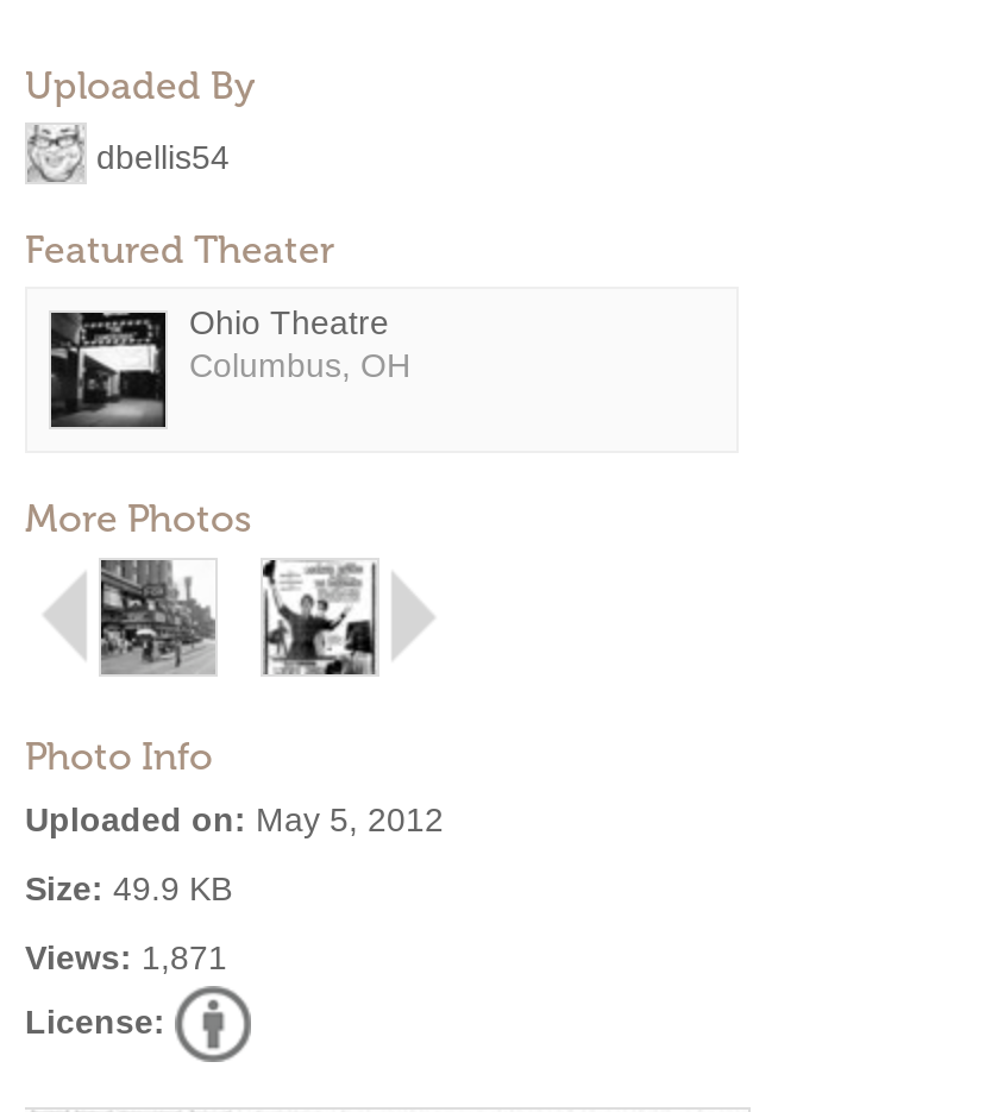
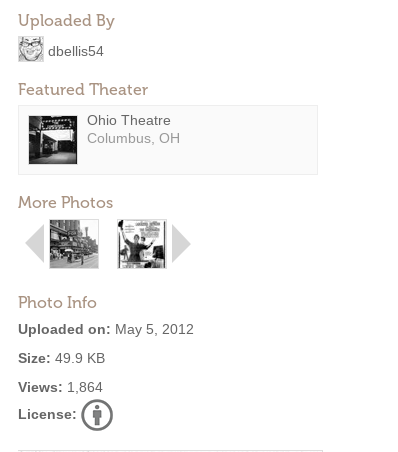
[25,938,227,976] Views: 1,871 -> [18,379,103,395] Views: 1,864

